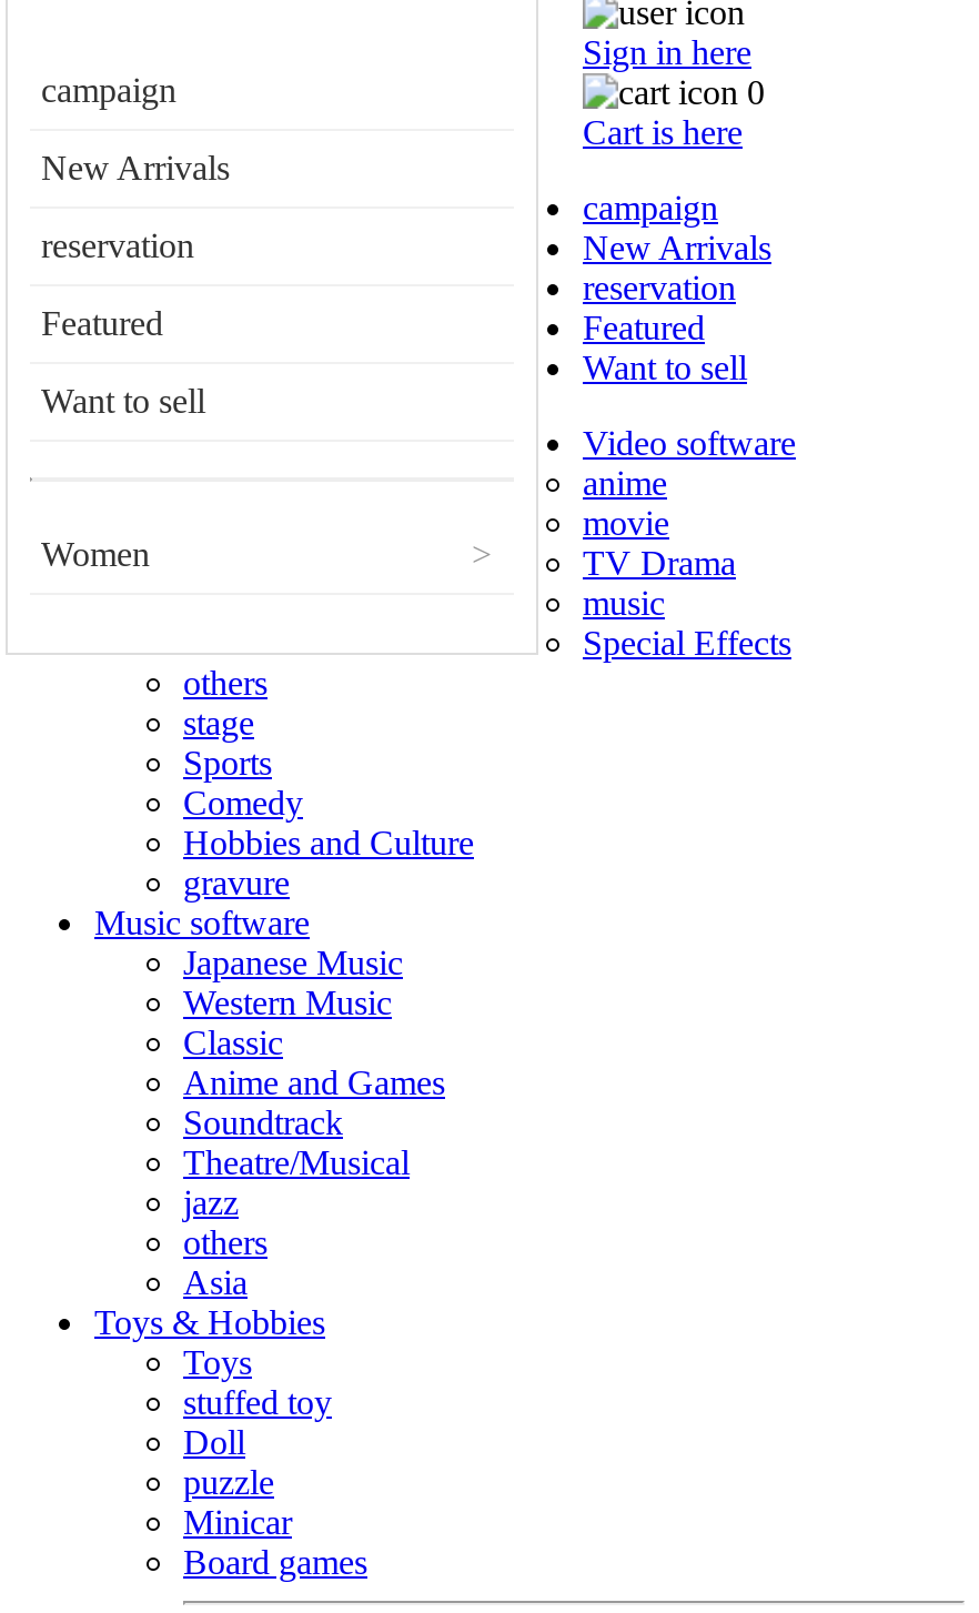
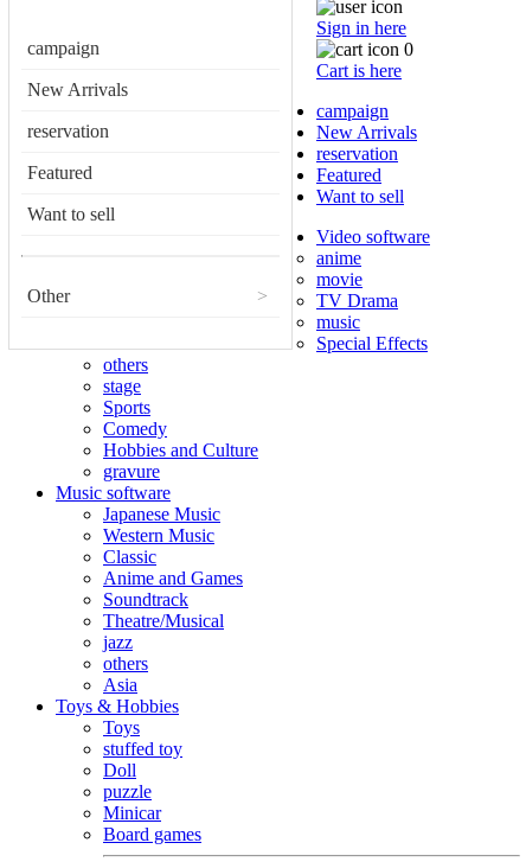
[41,535,150,573] Women -> [27,286,70,306] Other

